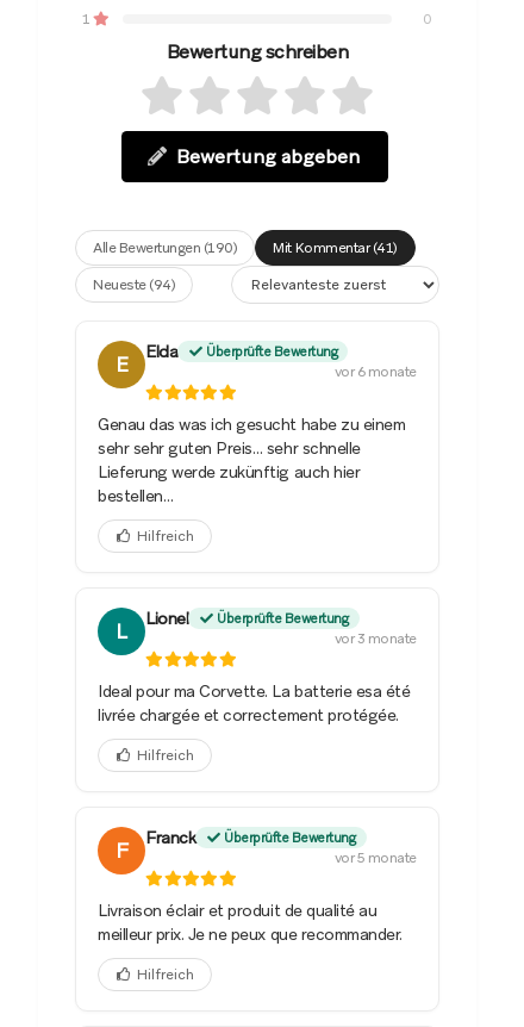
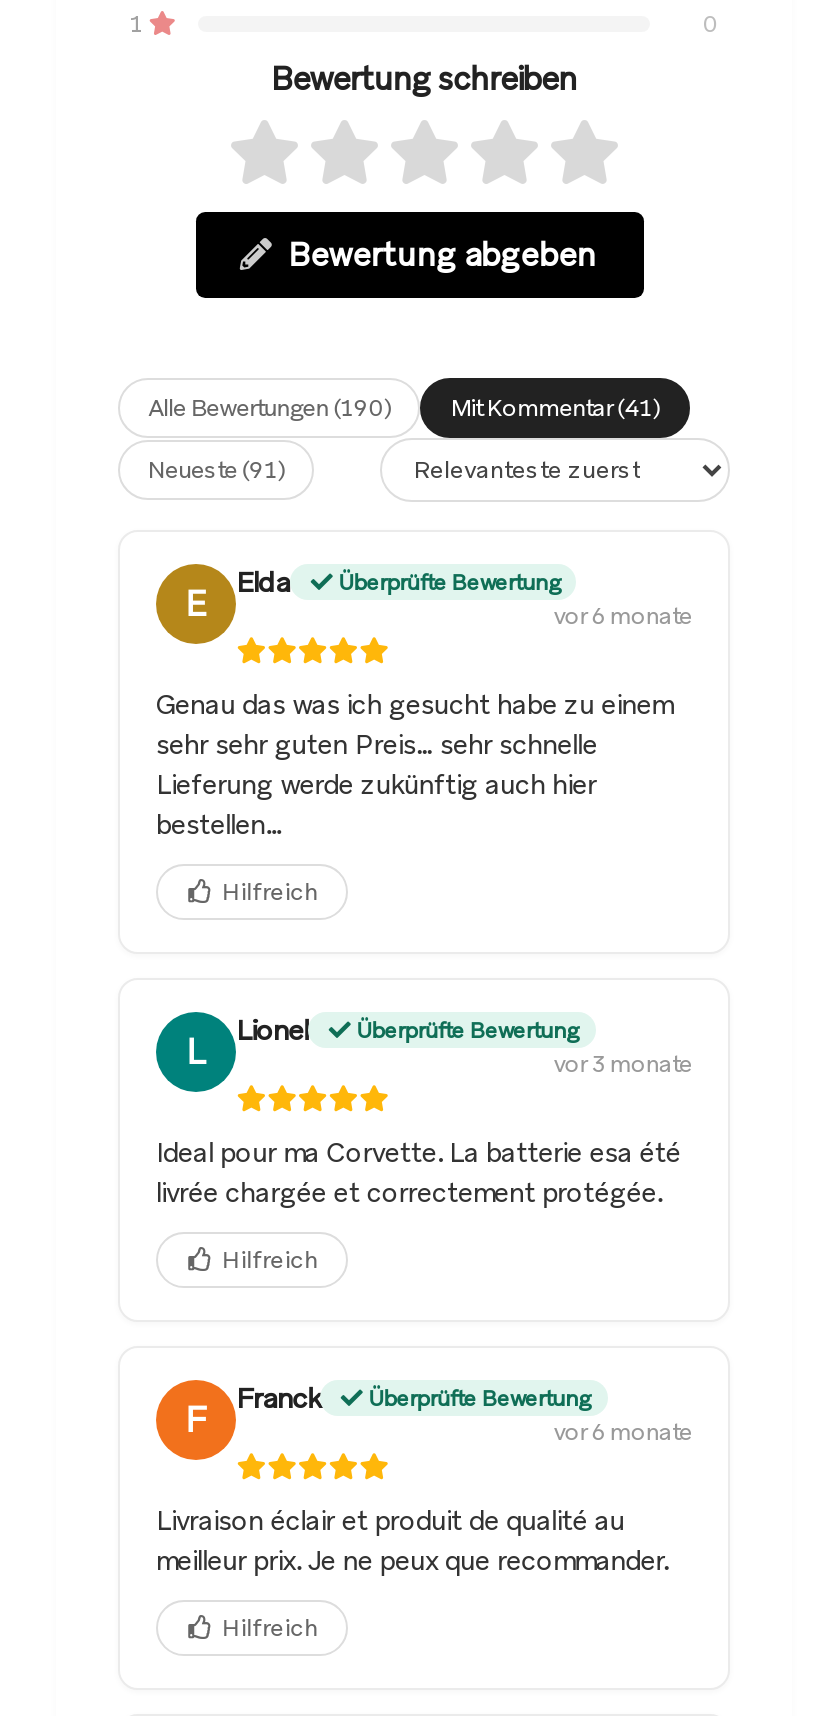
[93,275,175,294] Neueste (94) -> [148,453,284,485] Neueste (91)
[334,848,417,867] vor 5 monate -> [554,1415,692,1447] vor 6 monate

